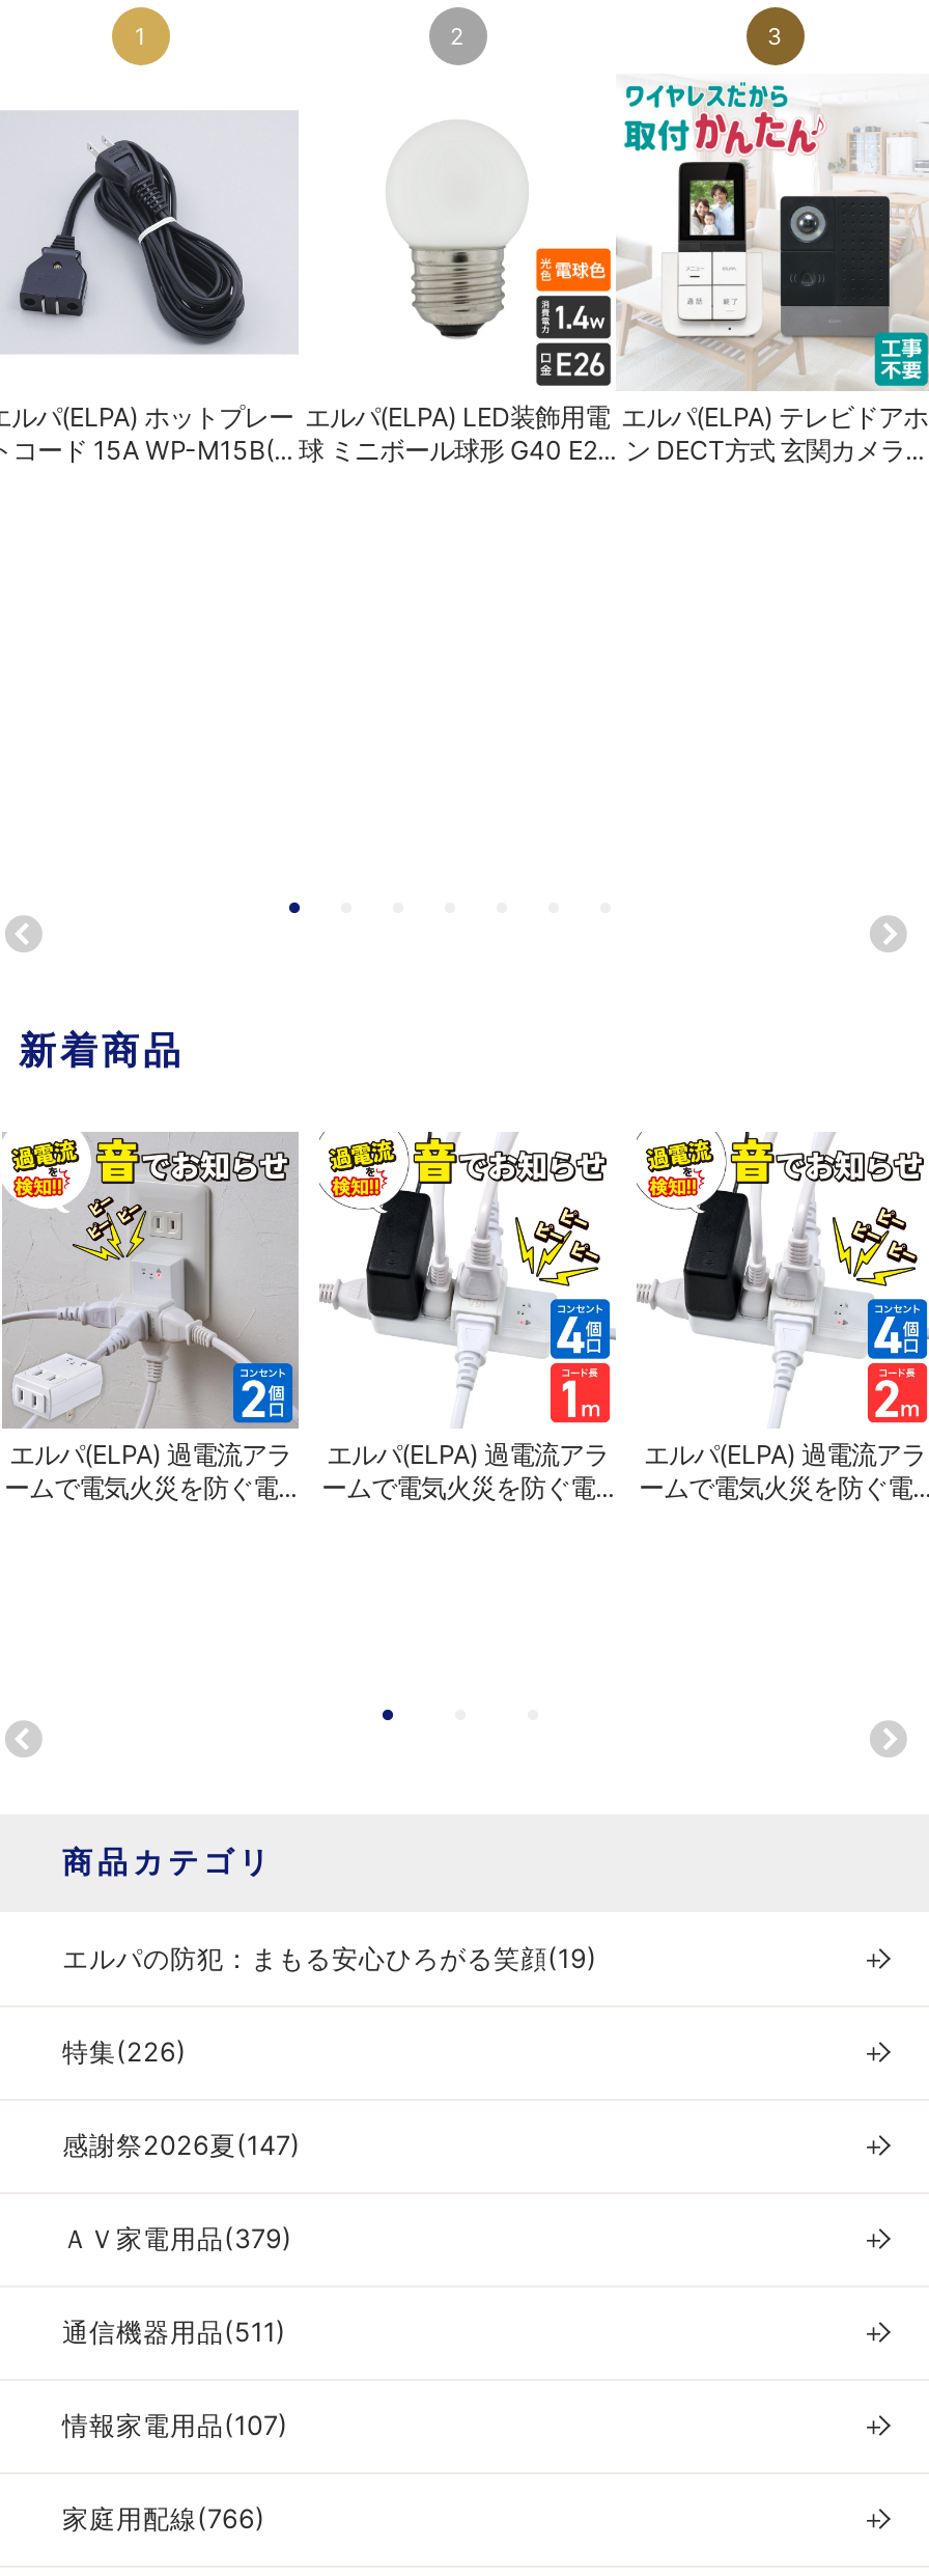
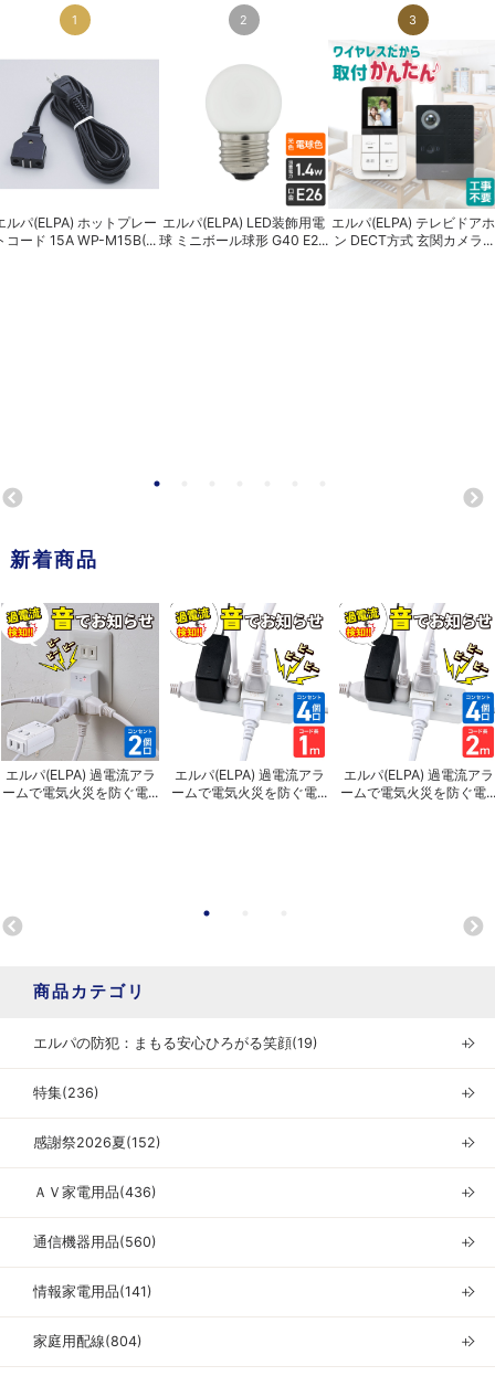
[62,2037,187,2068] 特集(226) -> [33,1085,99,1101] 特集(236)
[62,2131,301,2162] 感謝祭2026夏(147) -> [33,1135,161,1151] 感謝祭2026夏(152)
[62,2224,292,2255] ＡＶ家電用品(379) -> [33,1184,157,1201] ＡＶ家電用品(436)
[62,2317,286,2349] 通信機器用品(511) -> [33,1234,157,1251] 通信機器用品(560)
[62,2411,288,2442] 情報家電用品(107) -> [33,1284,152,1300] 情報家電用品(141)
[62,2504,265,2535] 家庭用配線(766) -> [33,1333,143,1350] 家庭用配線(804)

